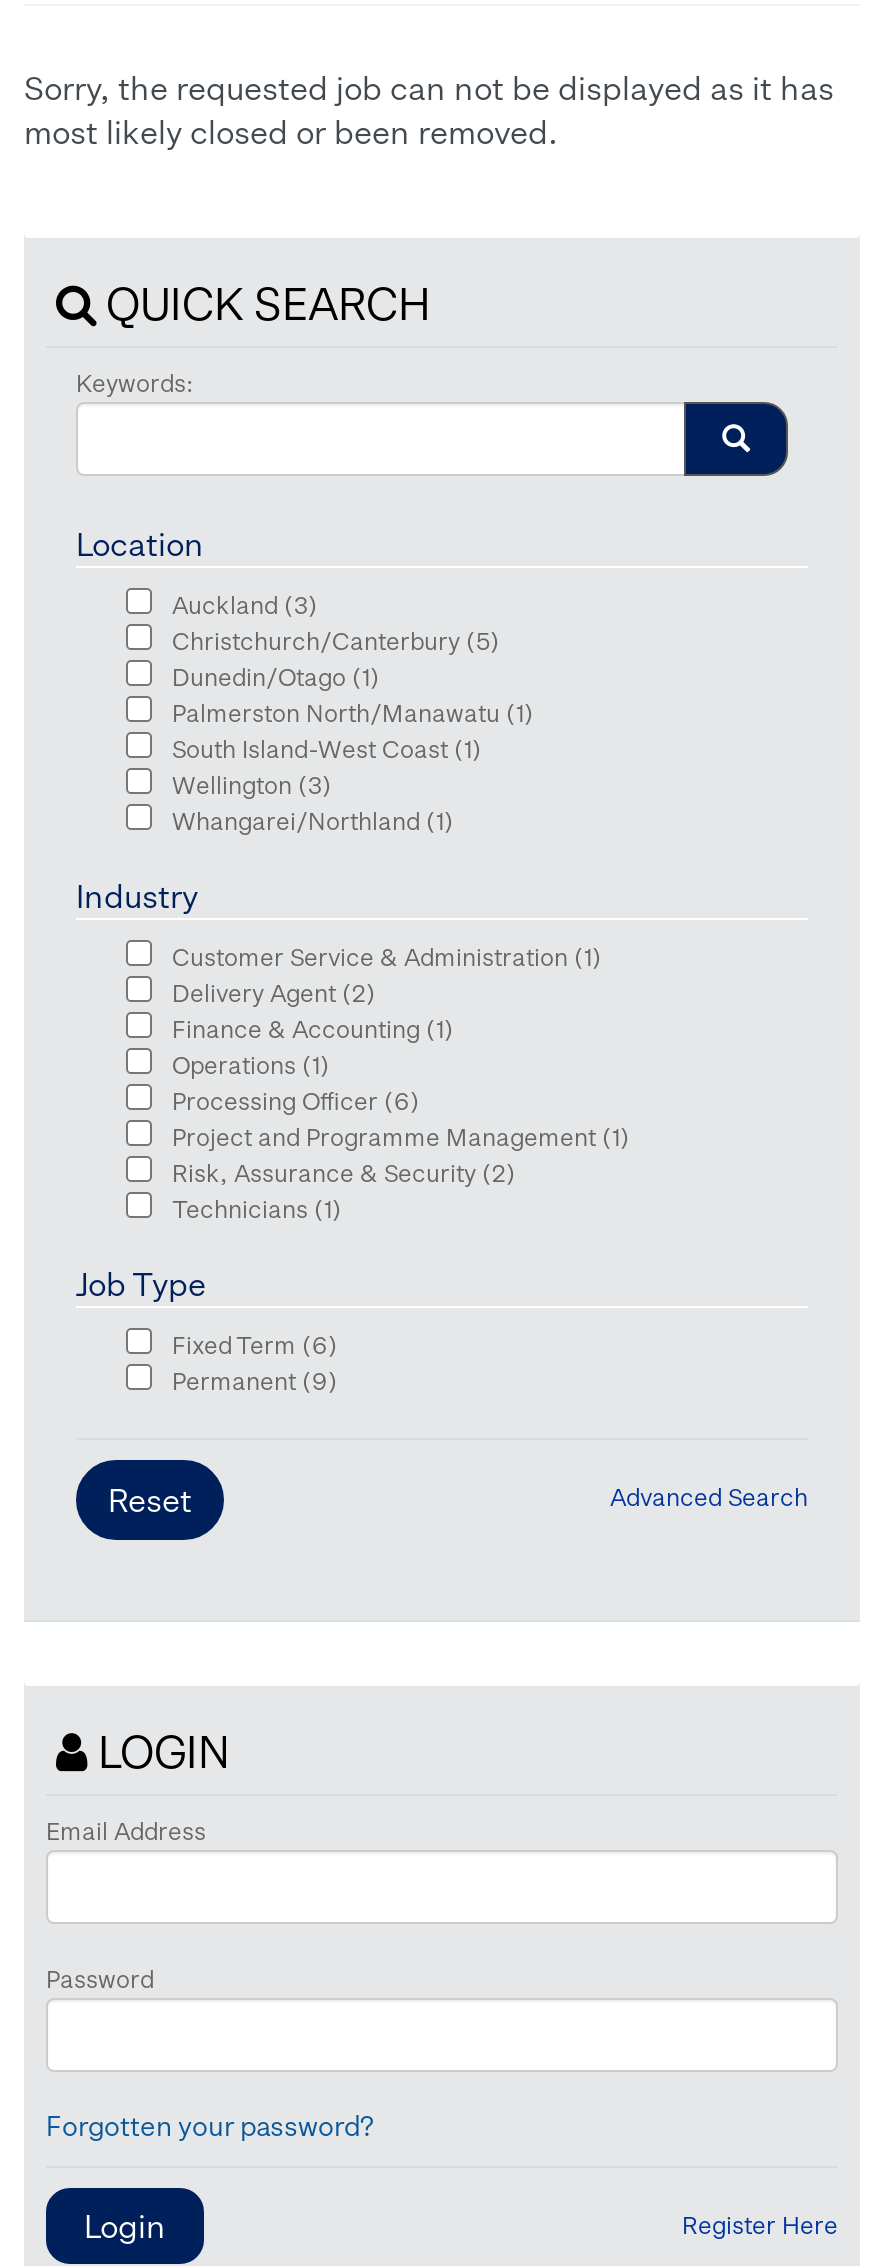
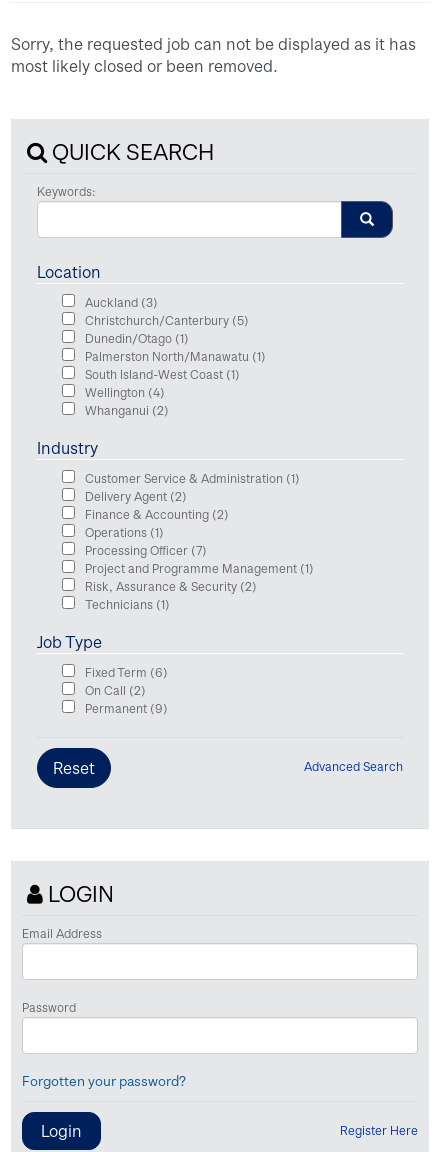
[172,770,454,834] Wellington (3) | Whangarei/Northland (1) -> [85,385,169,417] Wellington (4) | Whanganui (2)
[172,1014,454,1042] Finance & Accounting (1) -> [85,507,229,521] Finance & Accounting (2)
[172,1086,420,1114] Processing Officer (6) -> [85,543,207,557] Processing Officer (7)
none -> [85,683,146,697] On Call (2)

